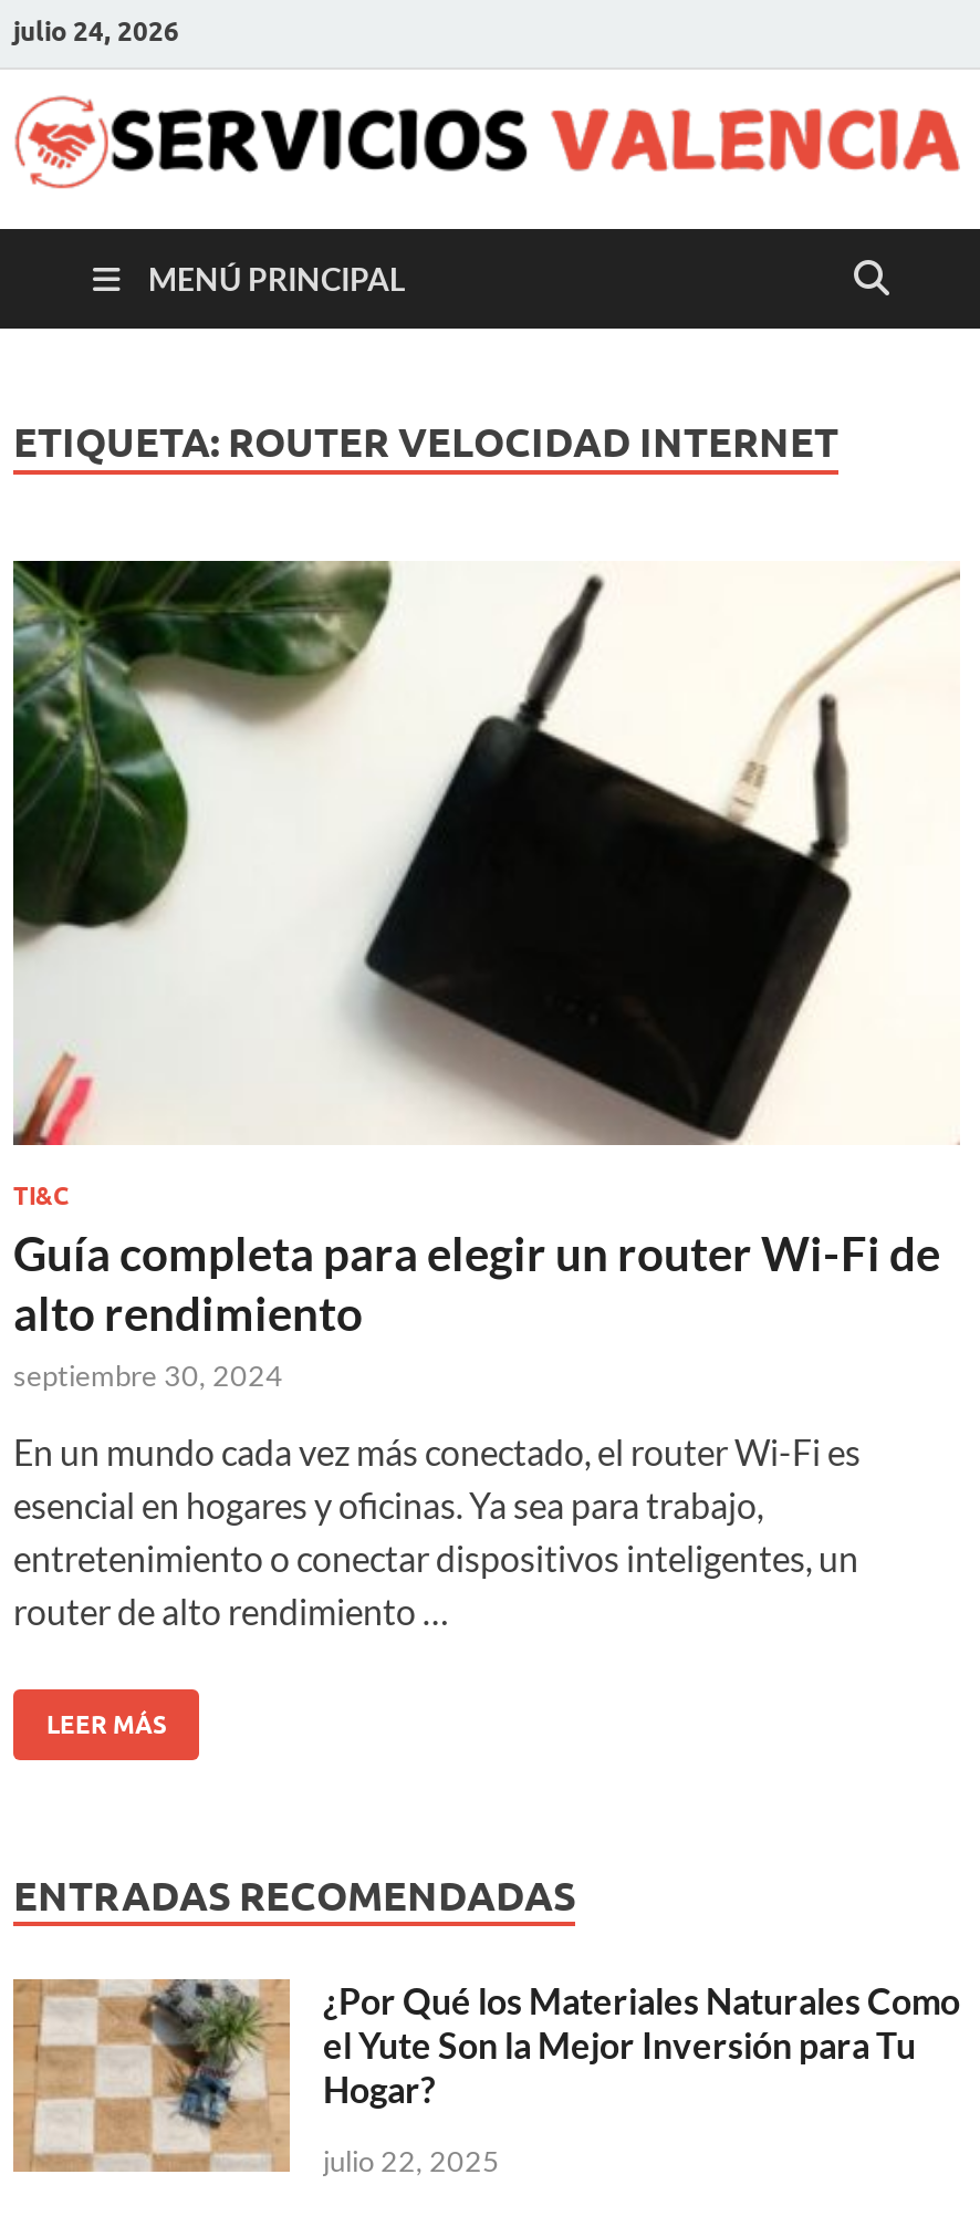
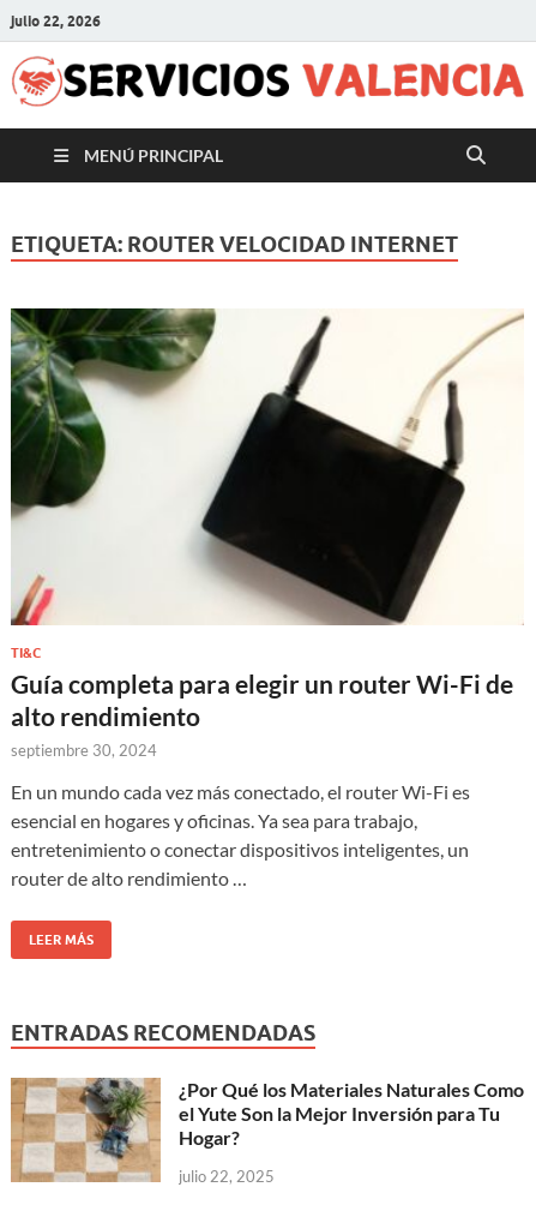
[13,13,179,46] julio 24, 2026 -> [11,11,101,29] julio 22, 2026

